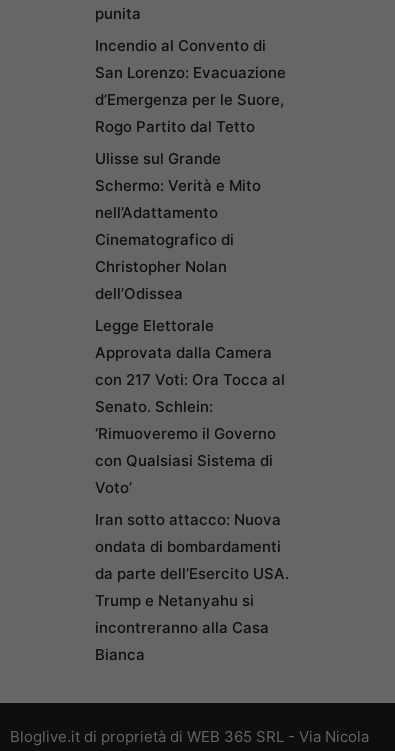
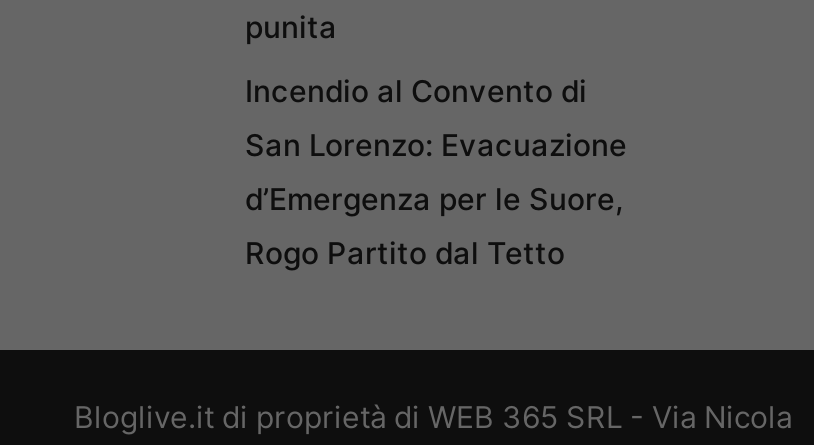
[95,149,289,664] Ulisse sul Grande | Schermo: Verità e Mito | nell’Adattamento | Cinematografico di | Christopher Nolan | dell’Odissea | Legge Elettorale | Approvata dalla Camera | con 217 Voti: Ora Tocca al | Senato. Schlein: | ‘Rimuoveremo il Governo | con Qualsiasi Sistema di | Voto’ | Iran sotto attacco: Nuova | ondata di bombardamenti | da parte dell’Esercito USA. | Trump e Netanyahu si | incontreranno alla Casa | Bianca -> none

